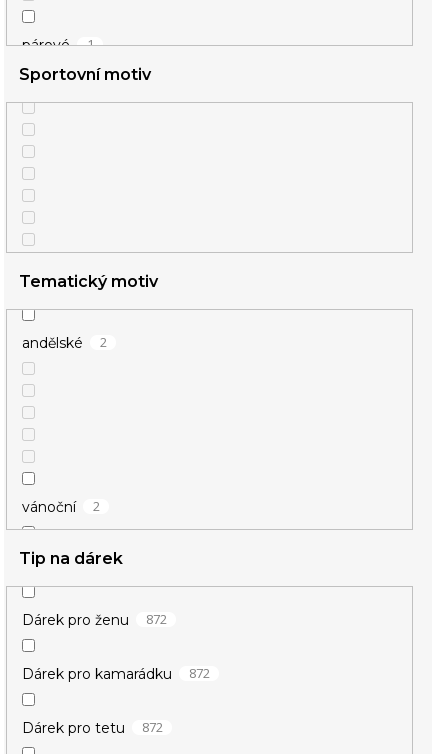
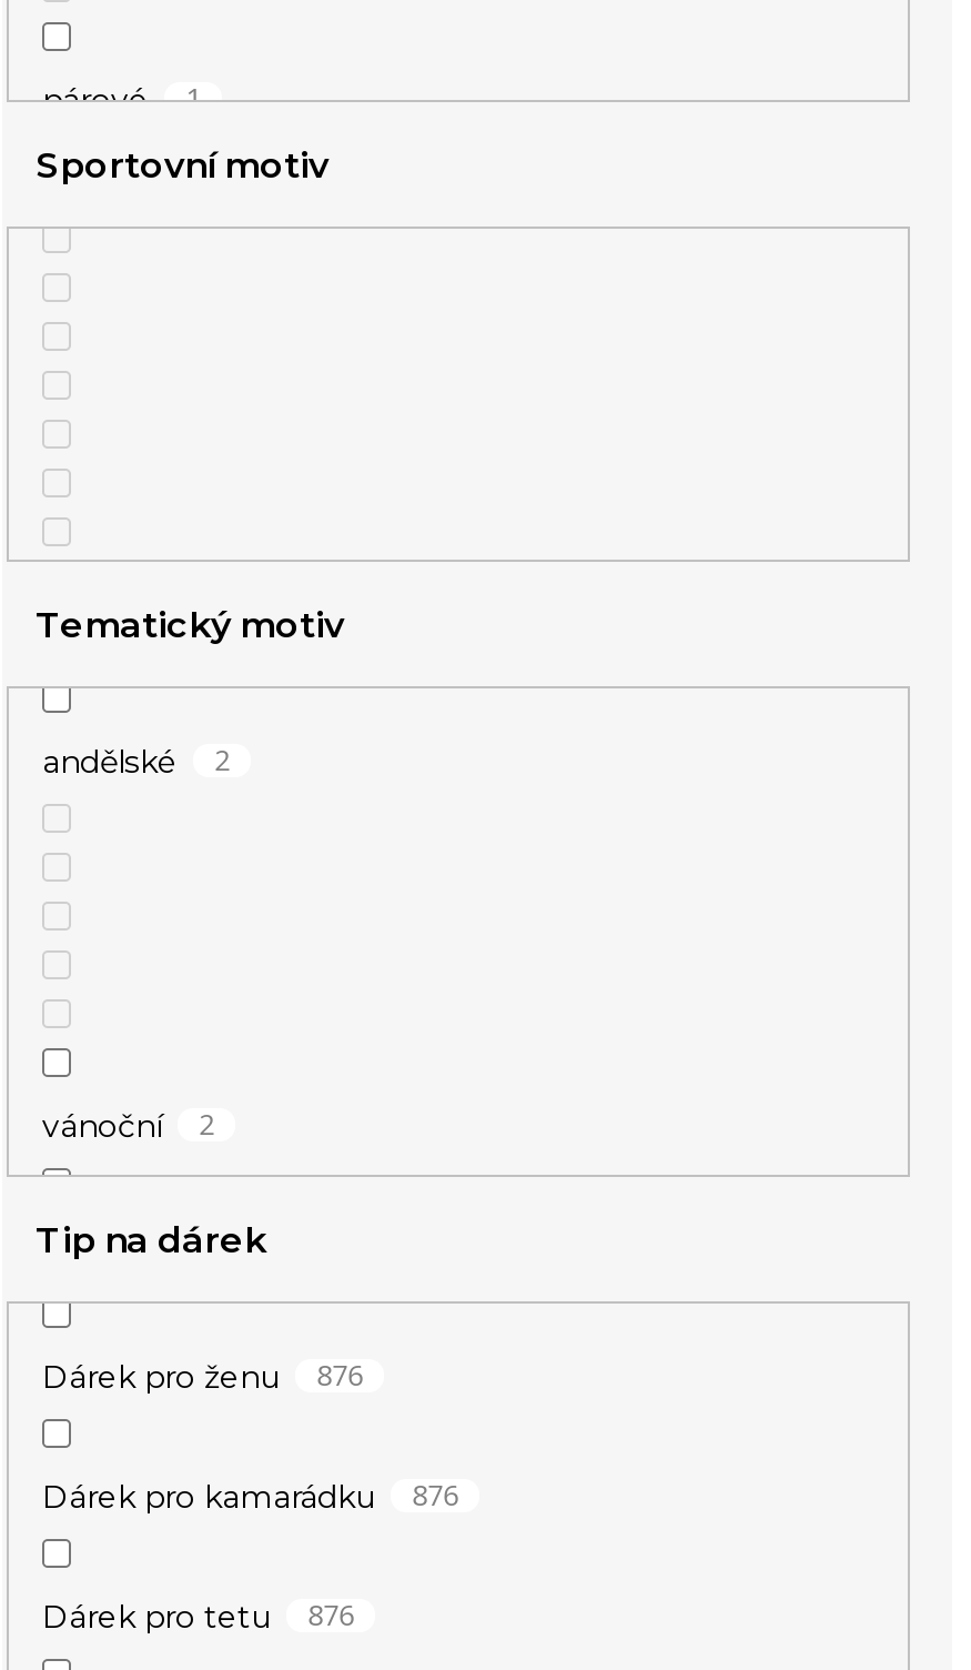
[146,610,167,628] 872 -> [317,1356,363,1396] 876
[22,664,210,683] Dárek pro kamarádku 872 -> [42,1475,459,1517] Dárek pro kamarádku 876
[22,718,163,737] Dárek pro tetu 872 -> [42,1595,354,1636] Dárek pro tetu 876

